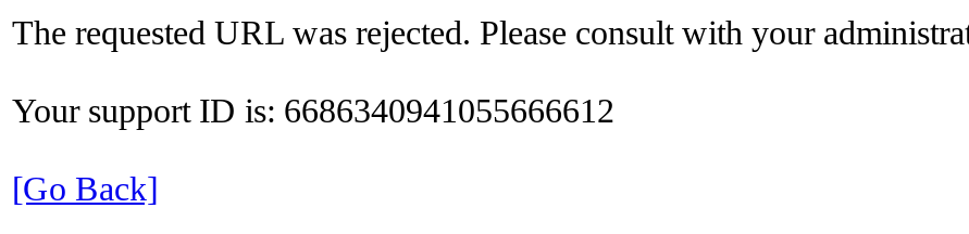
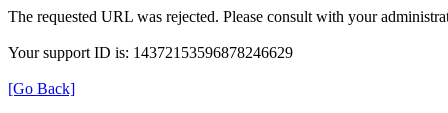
[12,92,614,129] Your support ID is: 6686340941055666612 -> [8,44,293,61] Your support ID is: 14372153596878246629

